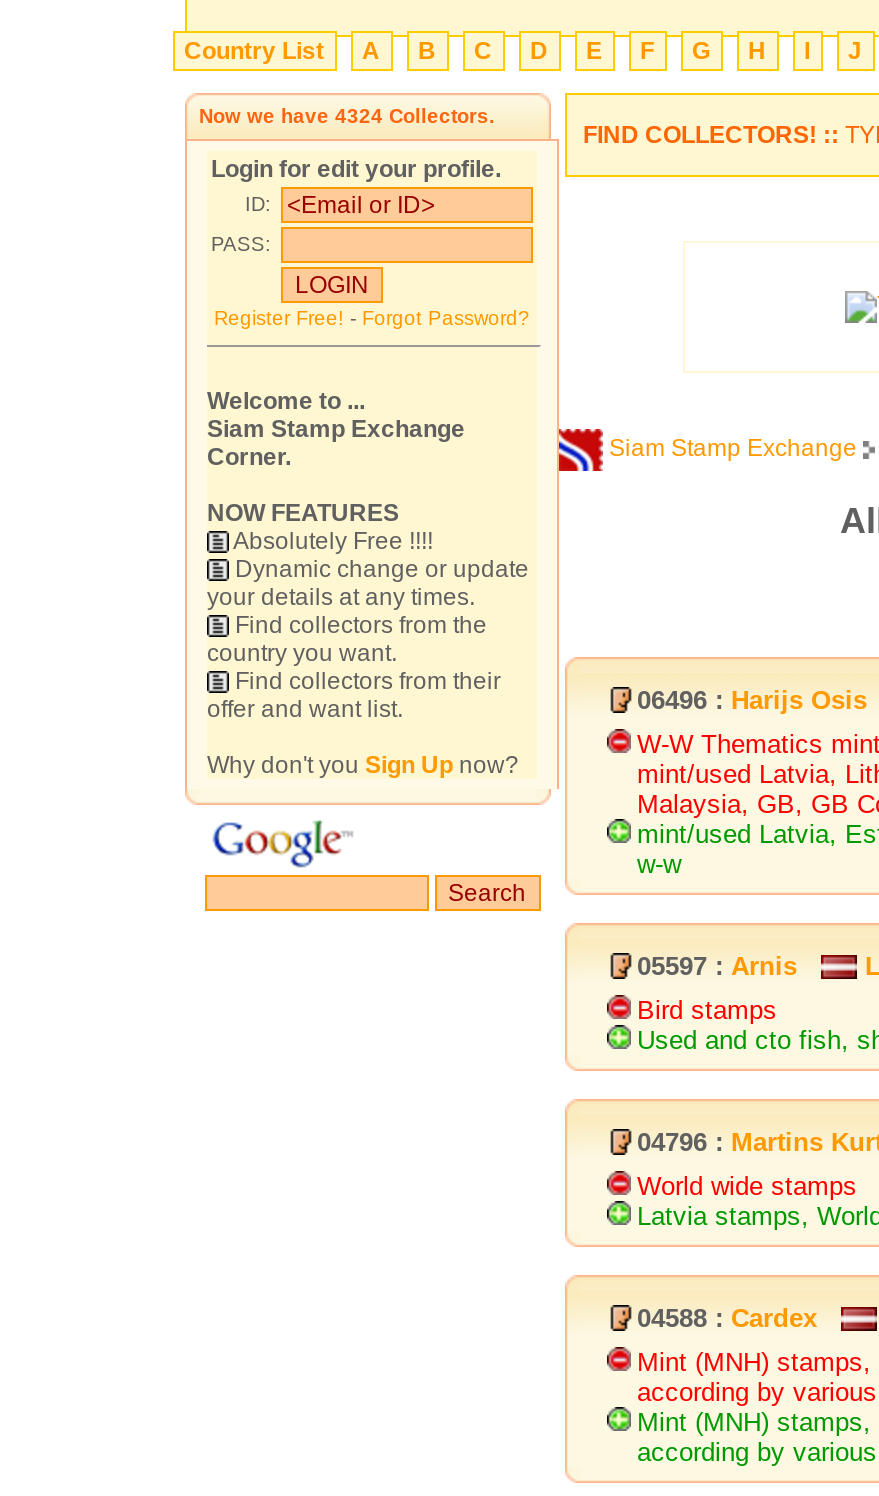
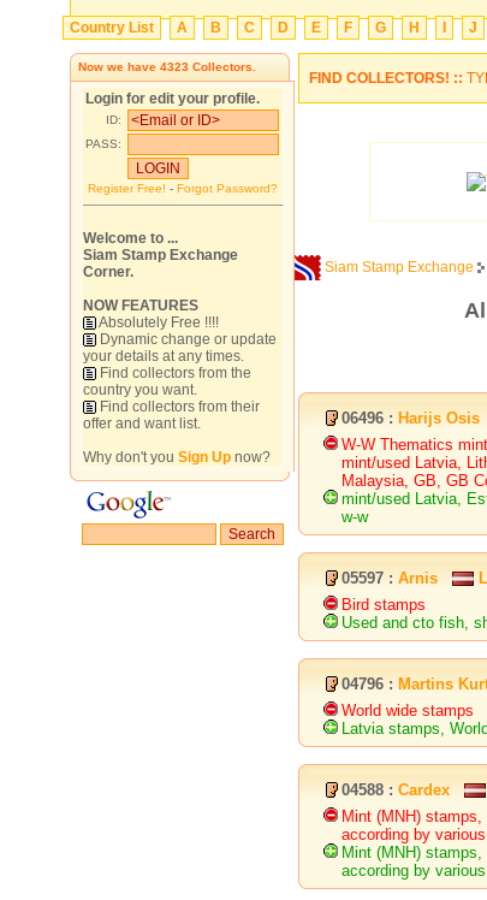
[199,105,495,127] Now we have 4324 Collectors. -> [78,60,256,73] Now we have 4323 Collectors.

